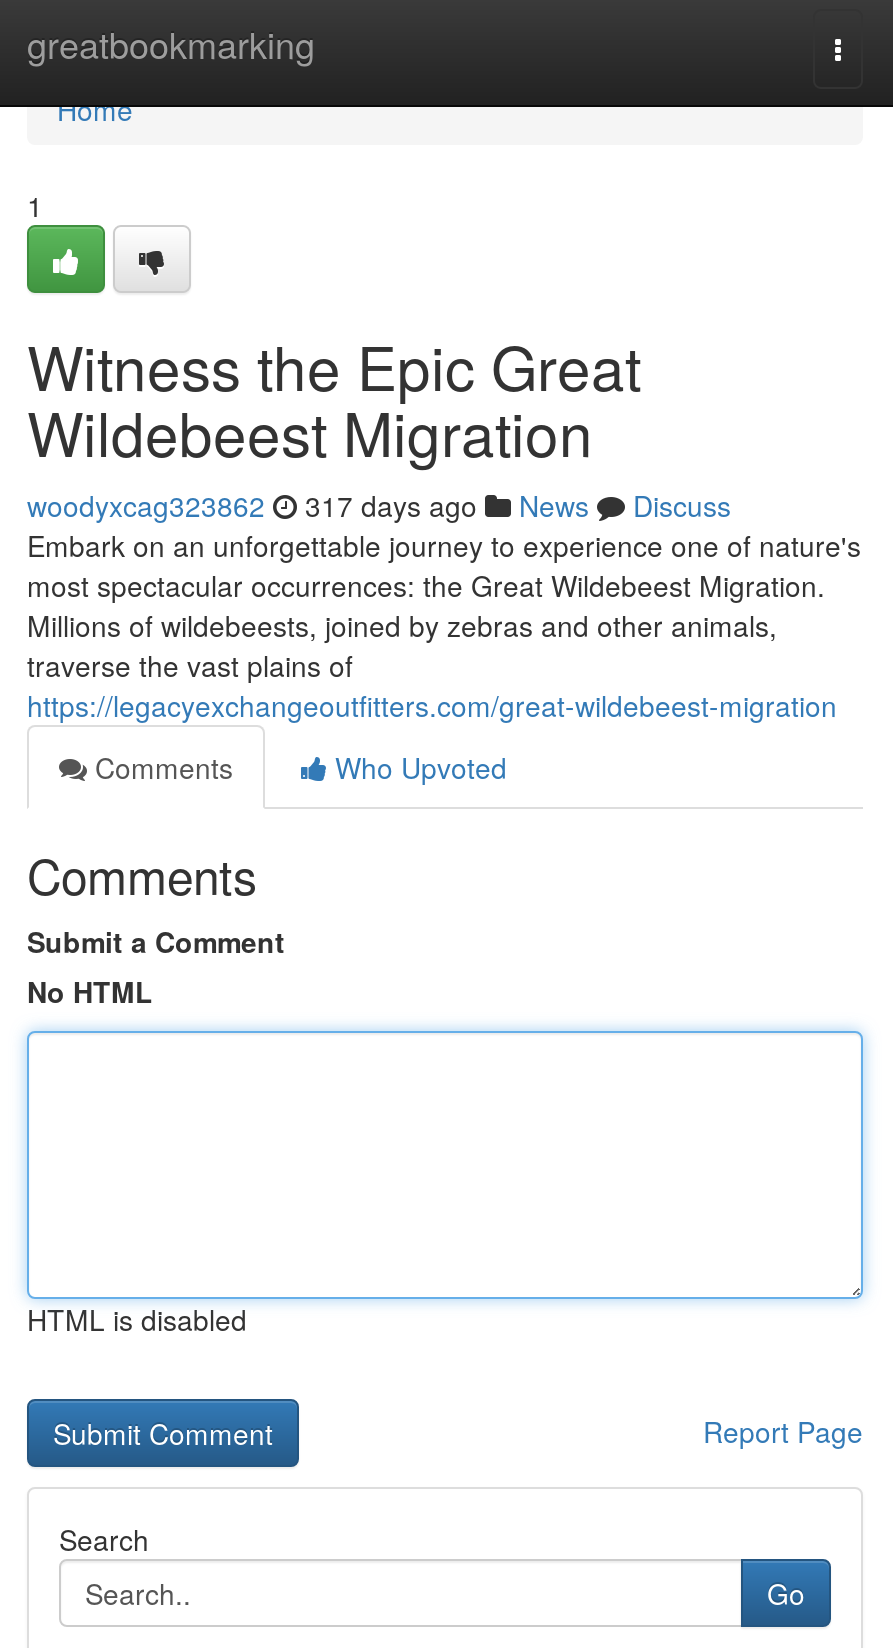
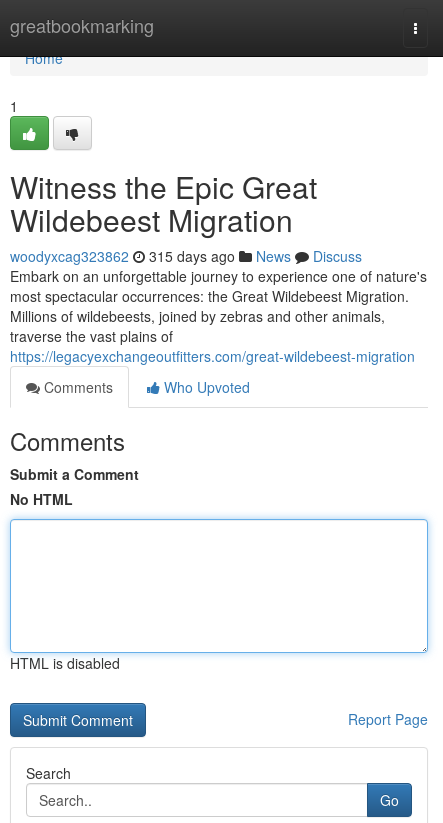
[27,485,731,525] woodyxcag323862 317 days ago News Discuss -> [10,246,362,266] woodyxcag323862 315 days ago News Discuss

